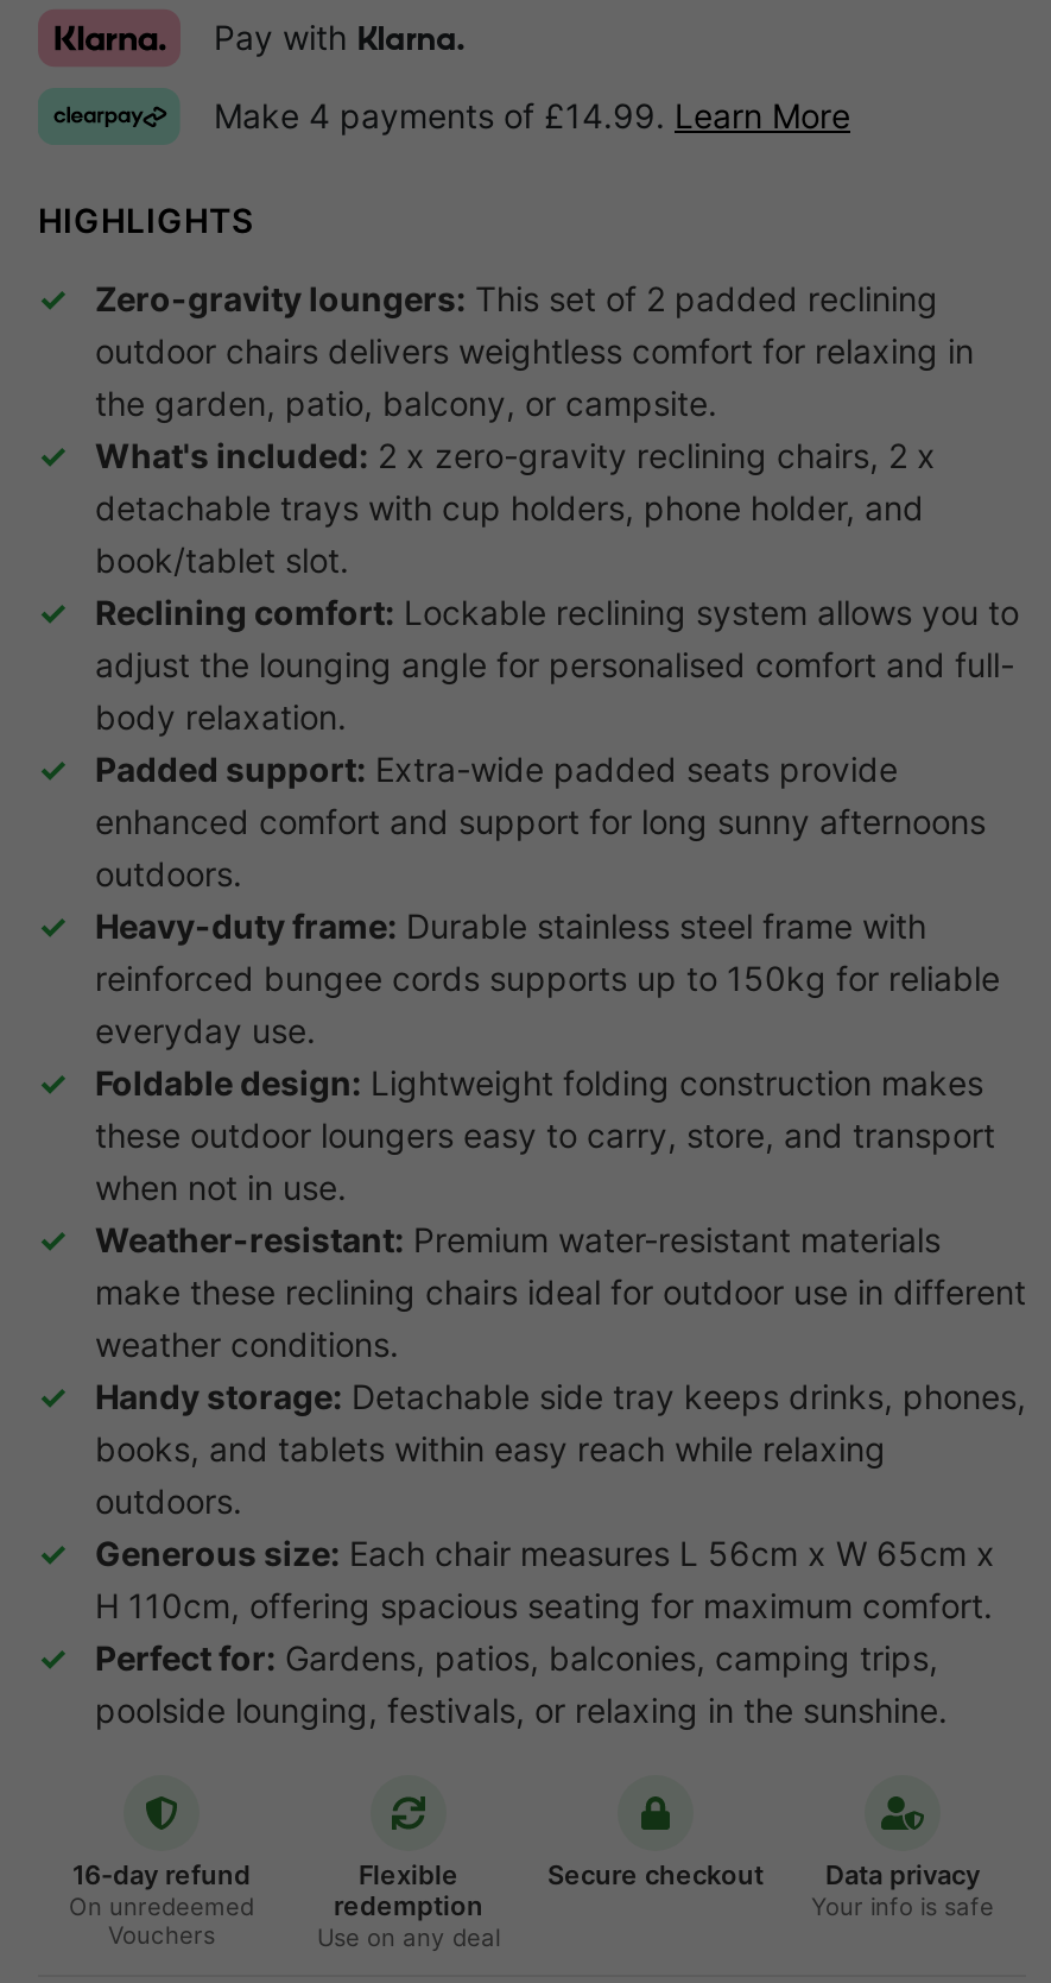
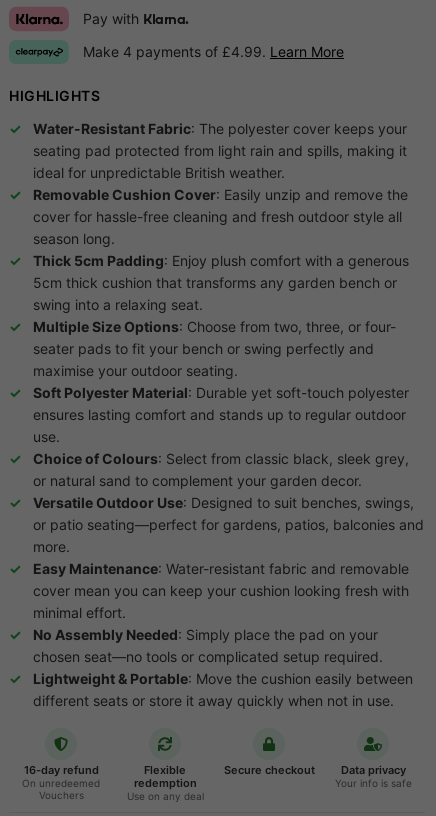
[214,96,850,136] Make 4 payments of £14.99. Learn More -> [83,43,344,60] Make 4 payments of £4.99. Learn More
[95,278,1026,1730] Zero-gravity loungers: This set of 2 padded reclining | outdoor chairs delivers weightless comfort for relaxing in | the garden, patio, balcony, or campsite. | What's included: 2 x zero-gravity reclining chairs, 2 x | detachable trays with cup holders, phone holder, and | book/tablet slot. | Reclining comfort: Lockable reclining system allows you to | adjust the lounging angle for personalised comfort and full- | body relaxation. | Padded support: Extra-wide padded seats provide | enhanced comfort and support for long sunny afternoons | outdoors. | Heavy-duty frame: Durable stainless steel frame with | reinforced bungee cords supports up to 150kg for reliable | everyday use. | Foldable design: Lightweight folding construction makes | these outdoor loungers easy to carry, store, and transport | when not in use. | Weather-resistant: Premium water-resistant materials | make these reclining chairs ideal for outdoor use in different | weather conditions. | Handy storage: Detachable side tray keeps drinks, phones, | books, and tablets within easy reach while relaxing | outdoors. | Generous size: Each chair measures L 56cm x W 65cm x | H 110cm, offering spacious seating for maximum comfort. | Perfect for: Gardens, patios, balconies, camping trips, | poolside lounging, festivals, or relaxing in the sunshine. -> [33,120,424,709] Water-Resistant Fabric: The polyester cover keeps your | seating pad protected from light rain and spills, making it | ideal for unpredictable British weather. | Removable Cushion Cover: Easily unzip and remove the | cover for hassle-free cleaning and fresh outdoor style all | season long. | Thick 5cm Padding: Enjoy plush comfort with a generous | 5cm thick cushion that transforms any garden bench or | swing into a relaxing seat. | Multiple Size Options: Choose from two, three, or four- | seater pads to fit your bench or swing perfectly and | maximise your outdoor seating. | Soft Polyester Material: Durable yet soft-touch polyester | ensures lasting comfort and stands up to regular outdoor | use. | Choice of Colours: Select from classic black, sleek grey, | or natural sand to complement your garden decor. | Versatile Outdoor Use: Designed to suit benches, swings, | or patio seating—perfect for gardens, patios, balconies and | more. | Easy Maintenance: Water-resistant fabric and removable | cover mean you can keep your cushion looking fresh with | minimal effort. | No Assembly Needed: Simply place the pad on your | chosen seat—no tools or complicated setup required. | Lightweight & Portable: Move the cushion easily between | different seats or store it away quickly when not in use.

